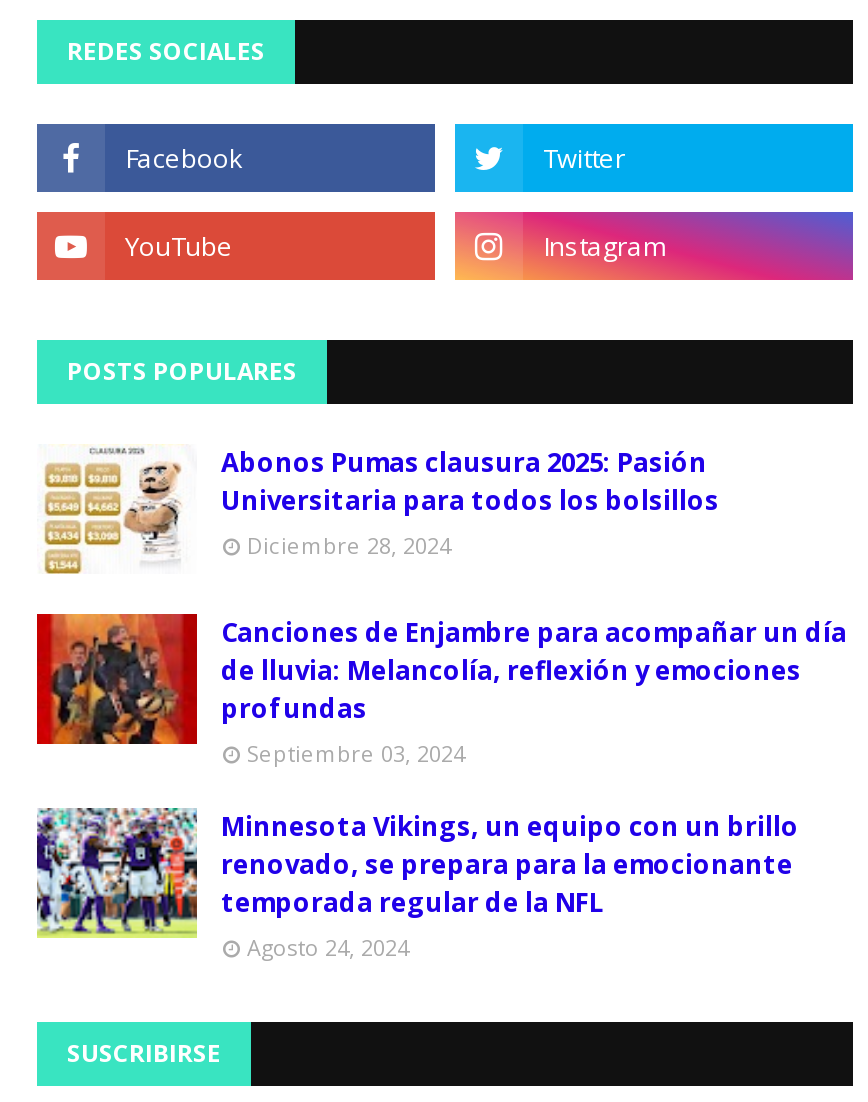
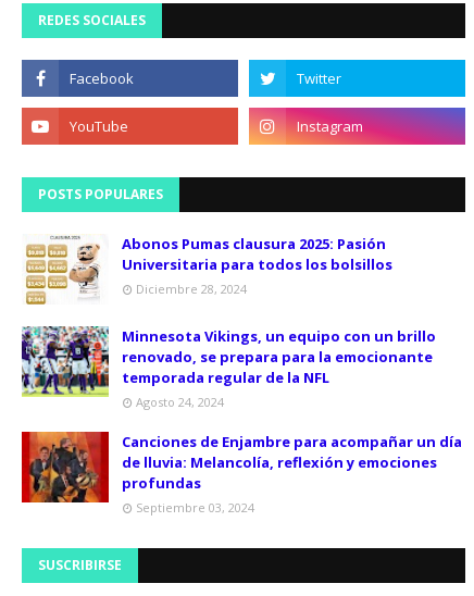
moved [35,612,847,769] -> [21,431,462,516]: [image] | Canciones de Enjambre para acompañar un día | de lluvia: Melancolía, reflexión y emociones | profundas | Septiembre 03, 2024
moved [33,804,799,963] -> [20,324,436,410]: [image] | Minnesota Vikings, un equipo con un brillo | renovado, se prepara para la emocionante | temporada regular de la NFL | Agosto 24, 2024

